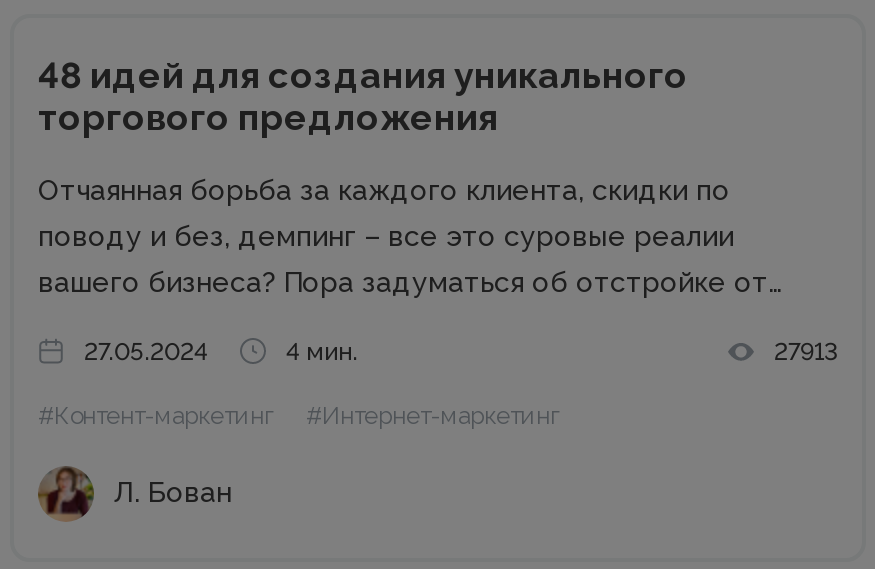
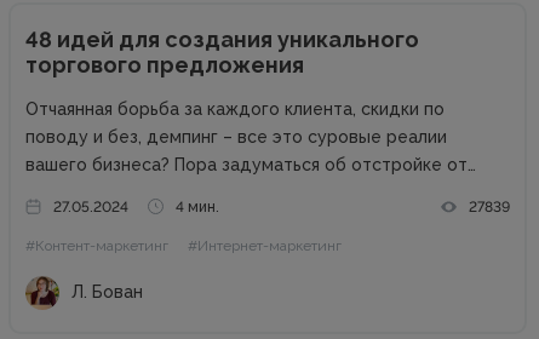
[774,338,838,366] 27913 -> [469,198,510,215] 27839

